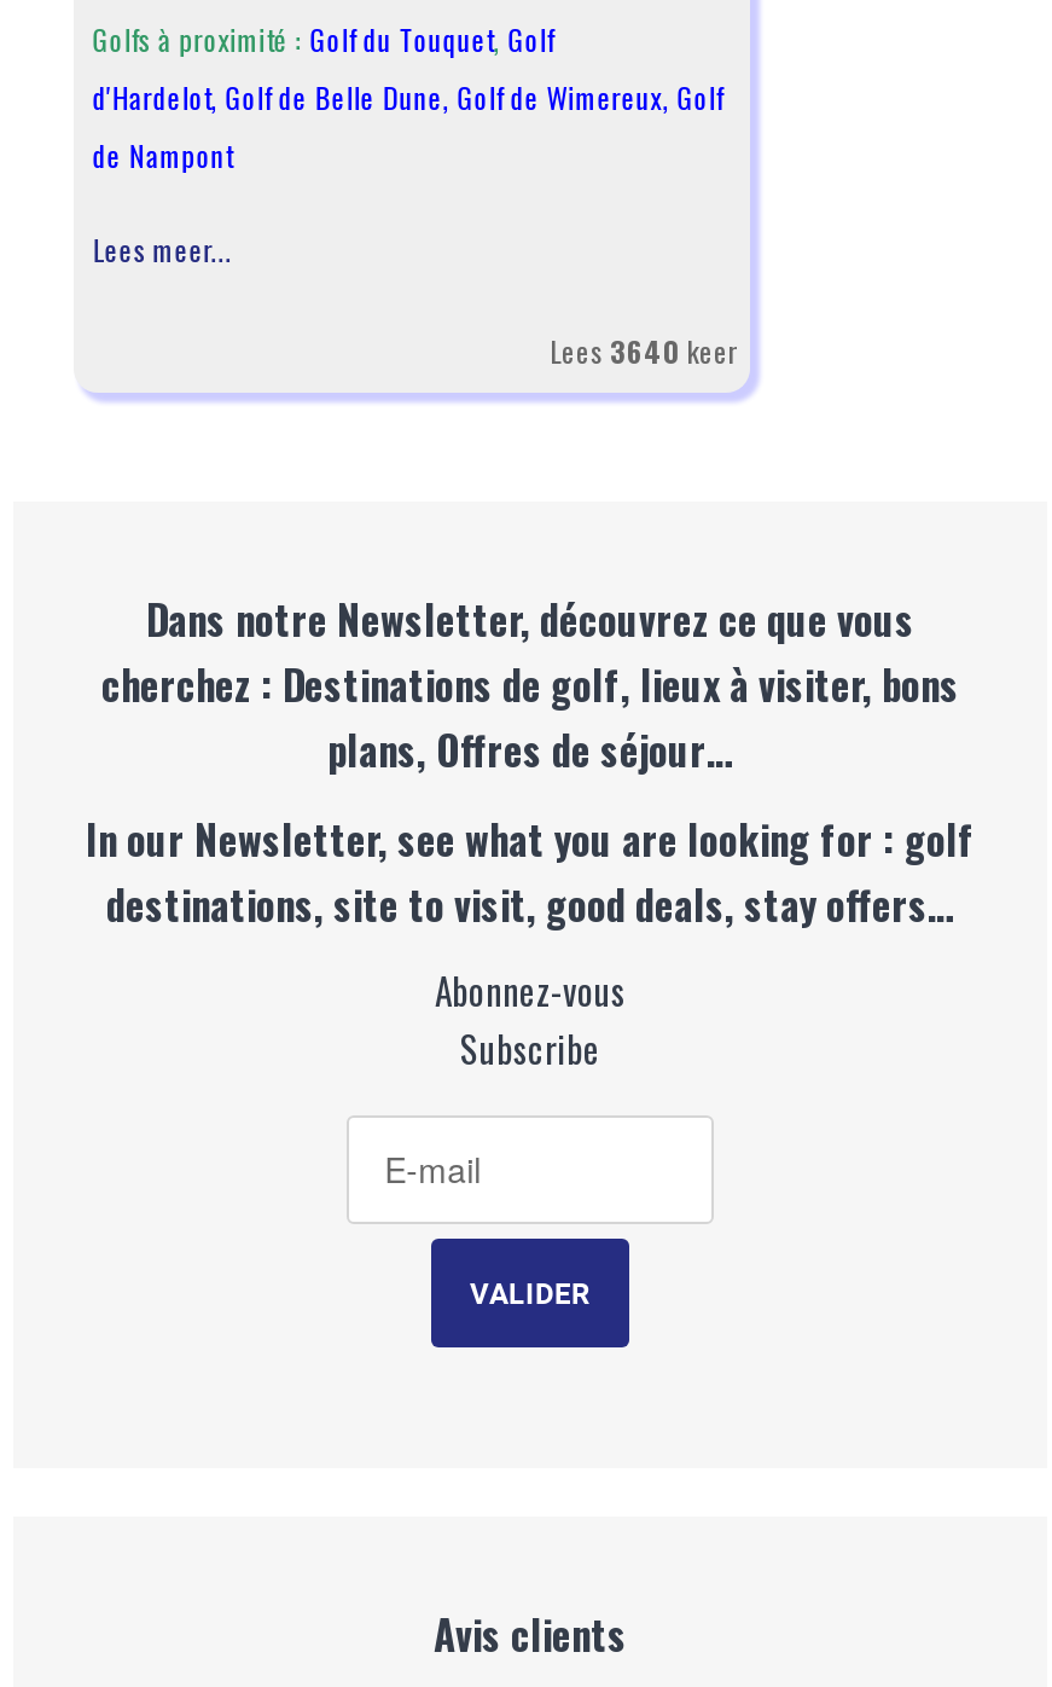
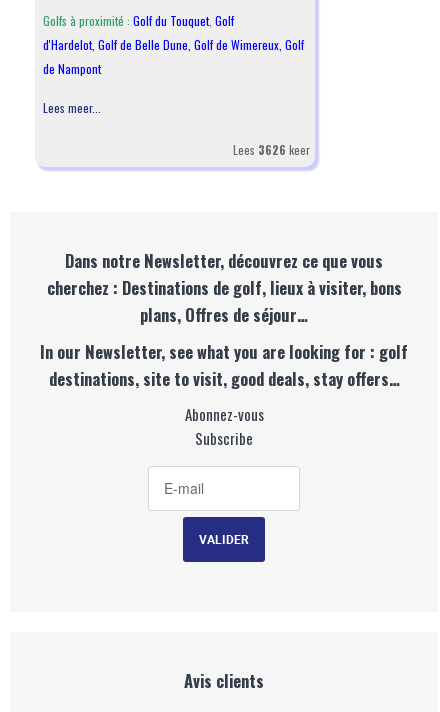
[550,330,738,371] Lees 3640 keer -> [233,141,310,158] Lees 3626 keer

